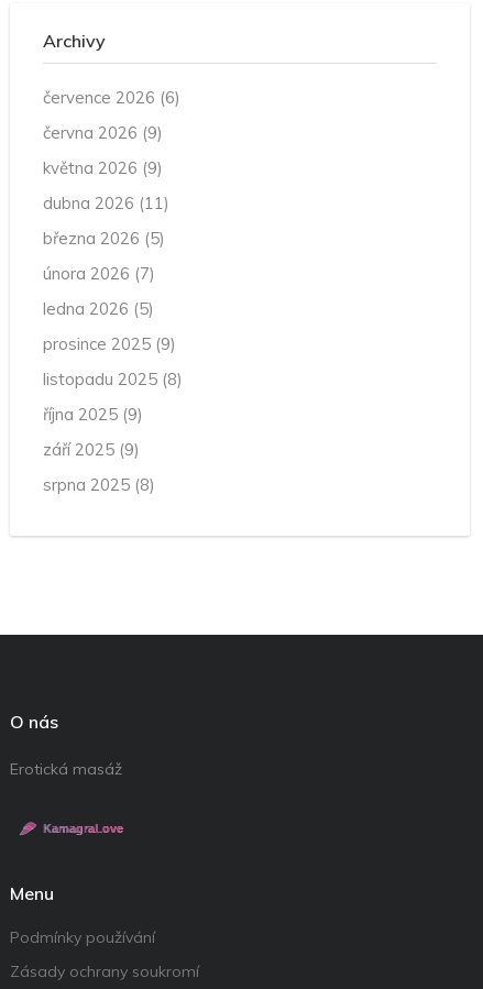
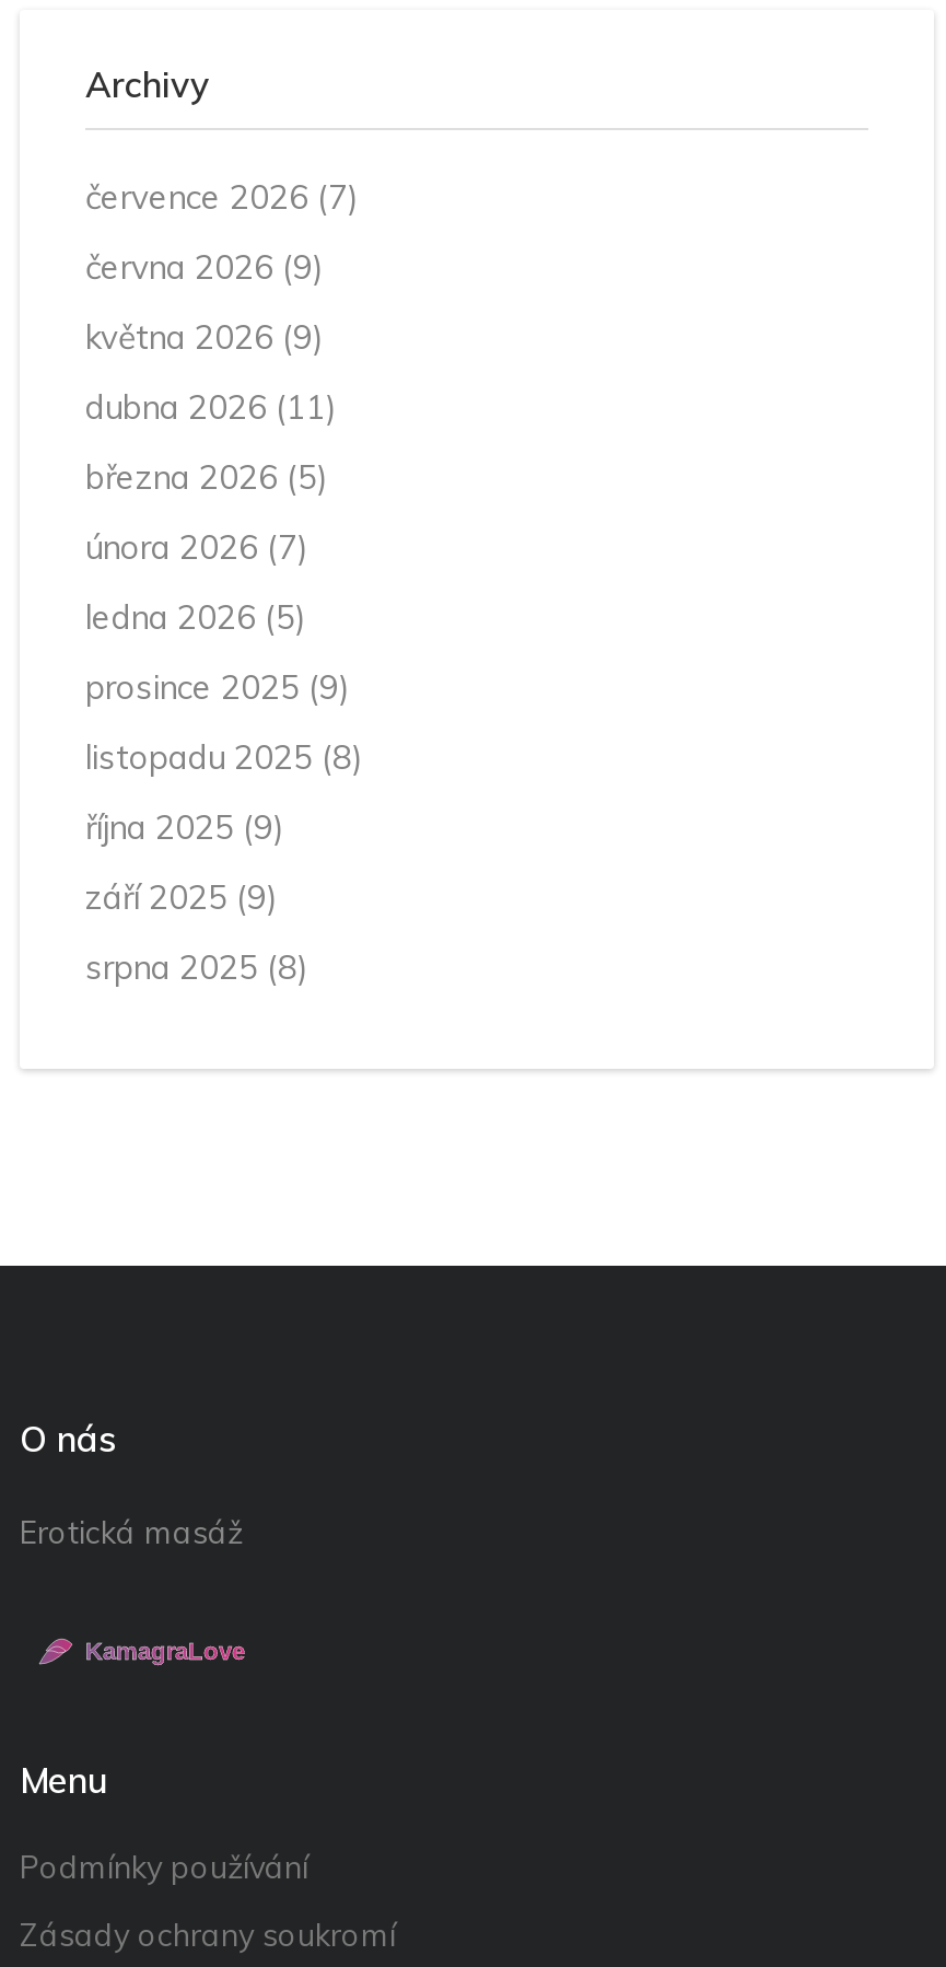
[43,87,180,108] července 2026 (6) -> [85,176,359,217] července 2026 (7)

